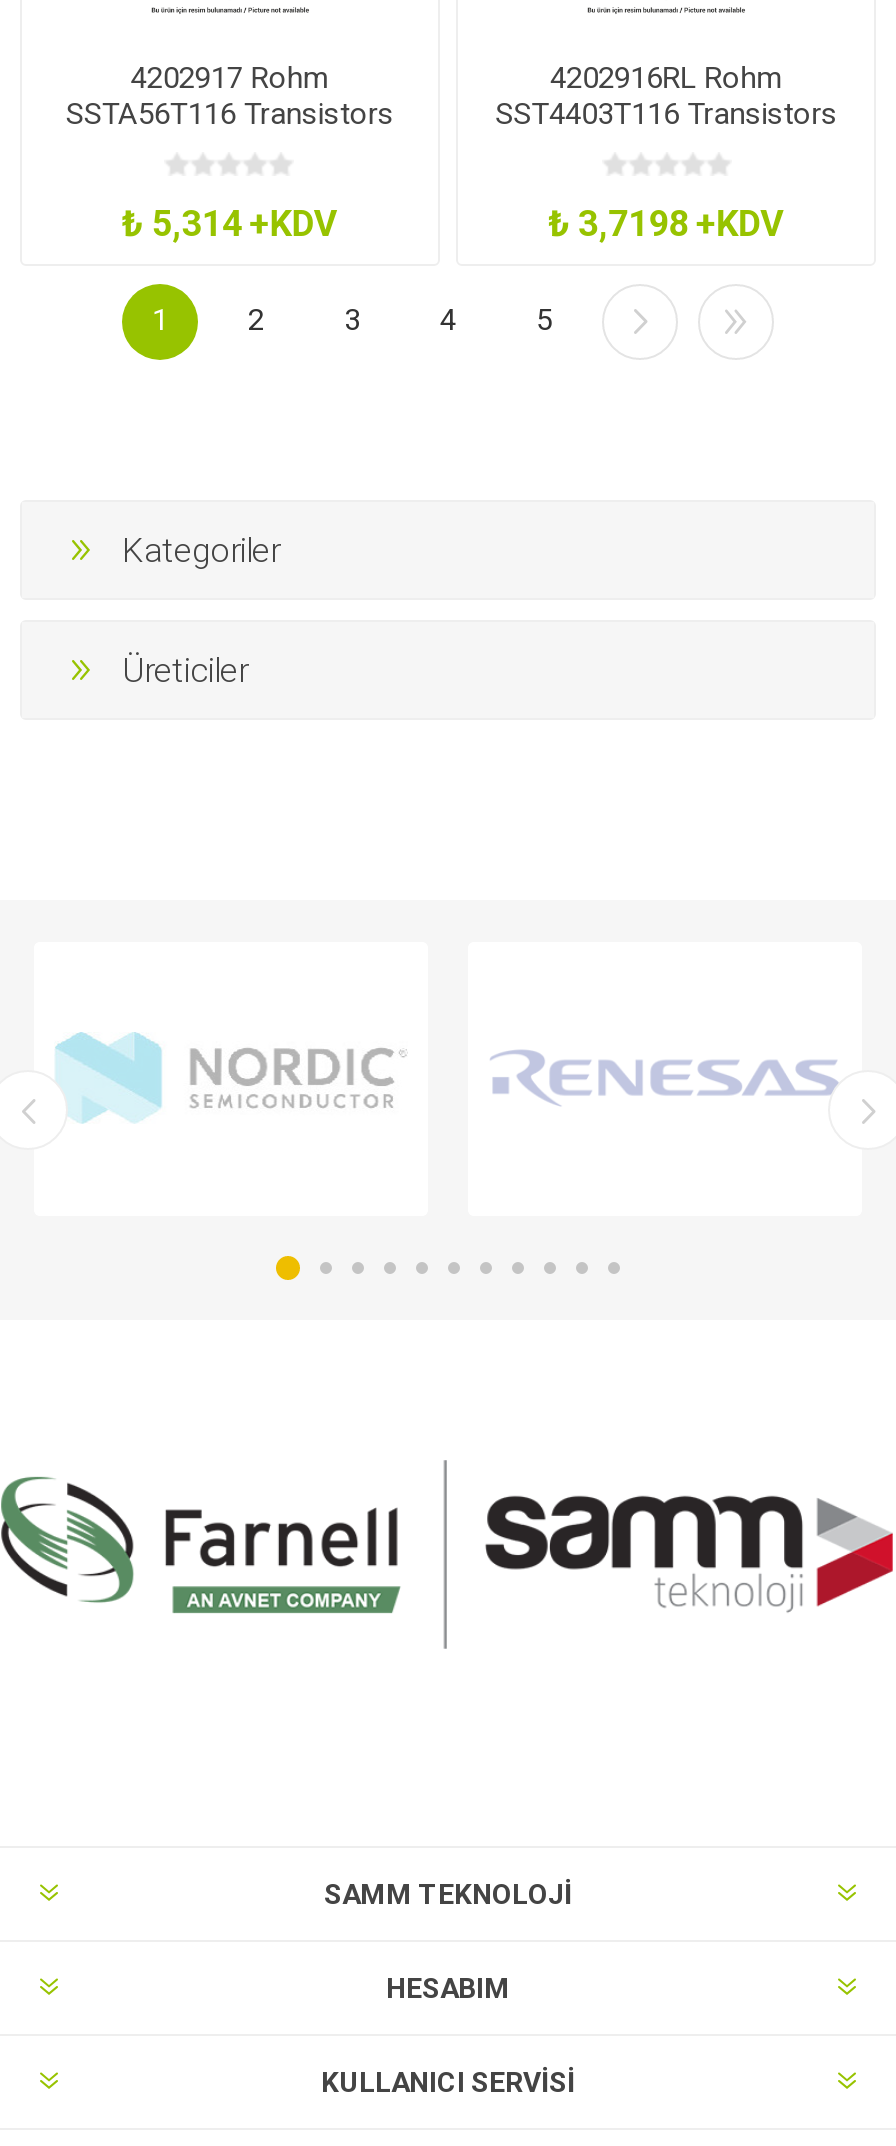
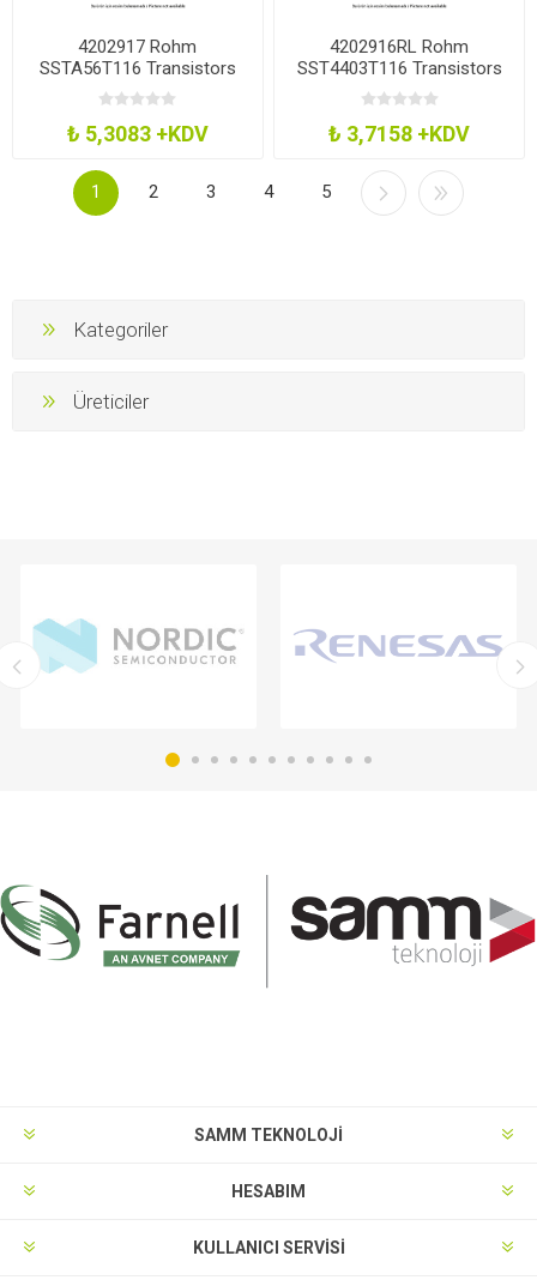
[122,202,338,244] ₺ 5,314 +KDV -> [67,121,208,146] ₺ 5,3083 +KDV
[548,202,784,244] ₺ 3,7198 +KDV -> [329,121,470,146] ₺ 3,7158 +KDV

